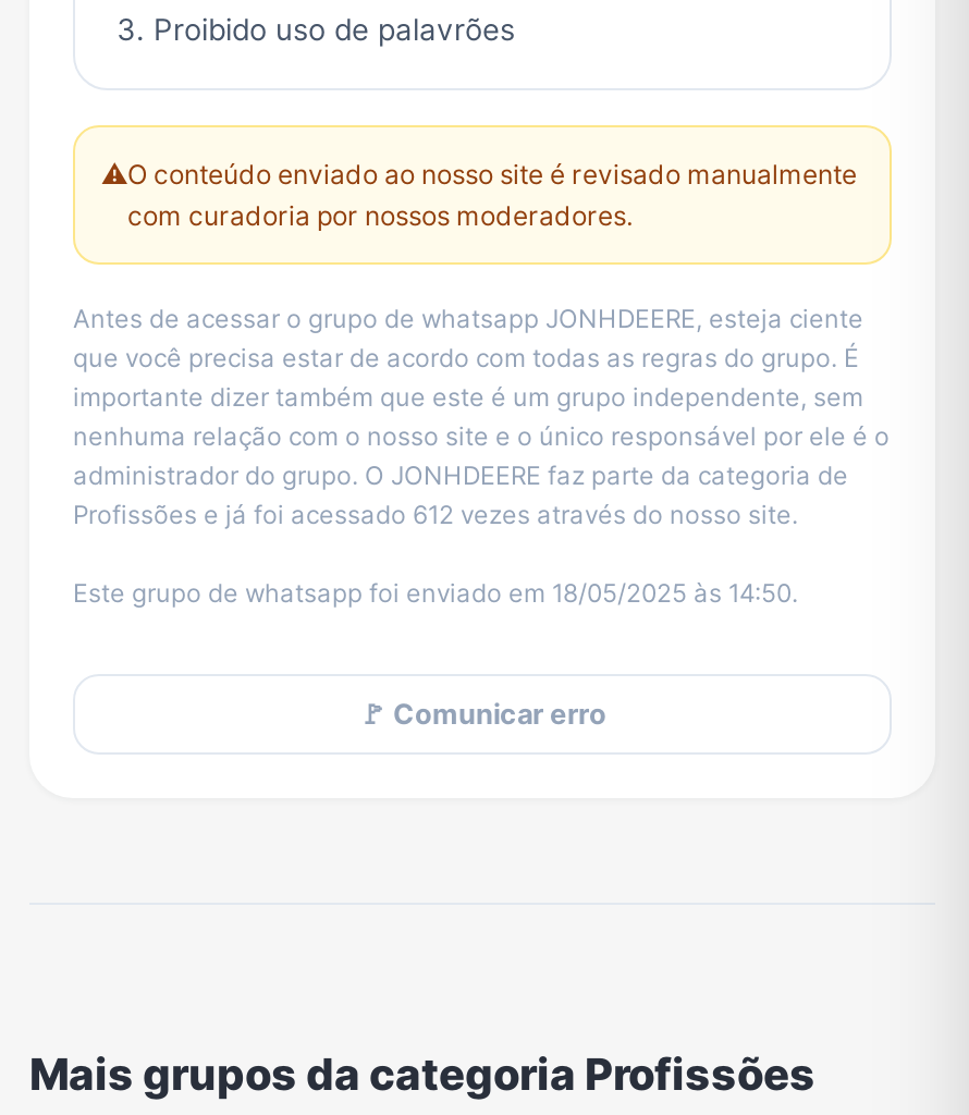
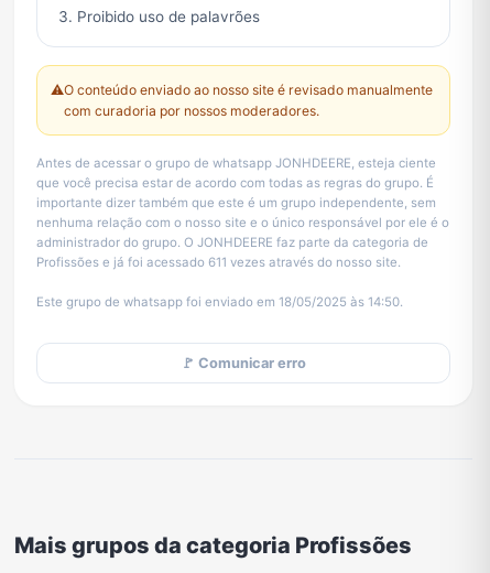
[73,500,798,530] Profissões e já foi acessado 612 vezes através do nosso site. -> [36,255,401,270] Profissões e já foi acessado 611 vezes através do nosso site.

